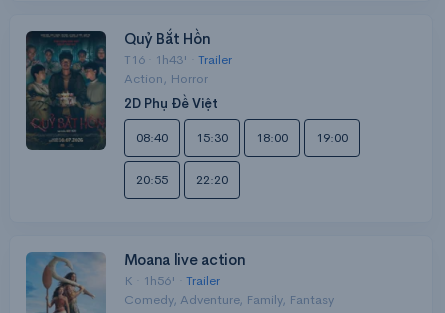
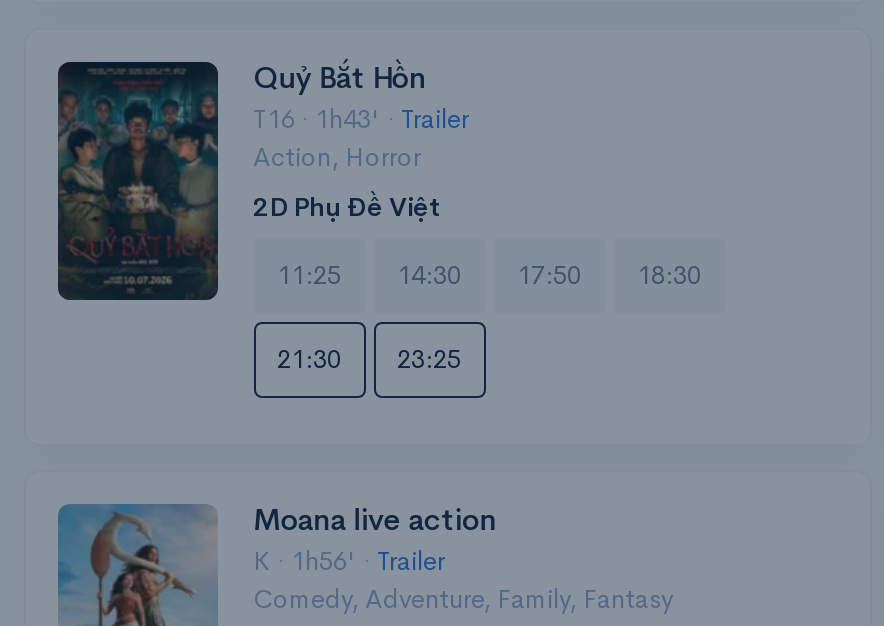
[135,129,167,146] 08:40 -> [277,258,341,292] 11:25
[195,129,227,146] 15:30 -> [397,258,461,292] 14:30
[255,129,287,146] 18:00 -> [517,258,581,292] 17:50
[315,129,347,146] 19:00 -> [637,258,701,292] 18:30
[135,171,167,188] 20:55 -> [277,342,341,376] 21:30
[195,171,227,188] 22:20 -> [397,342,461,376] 23:25

